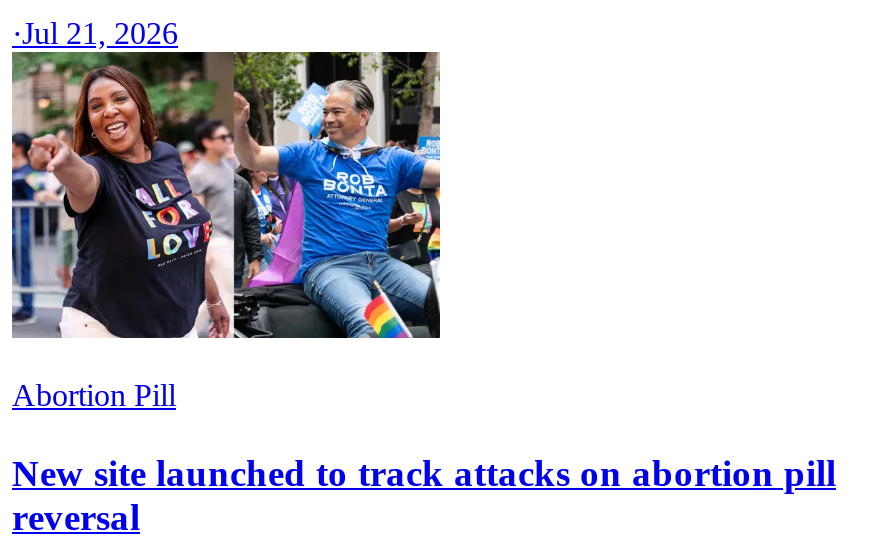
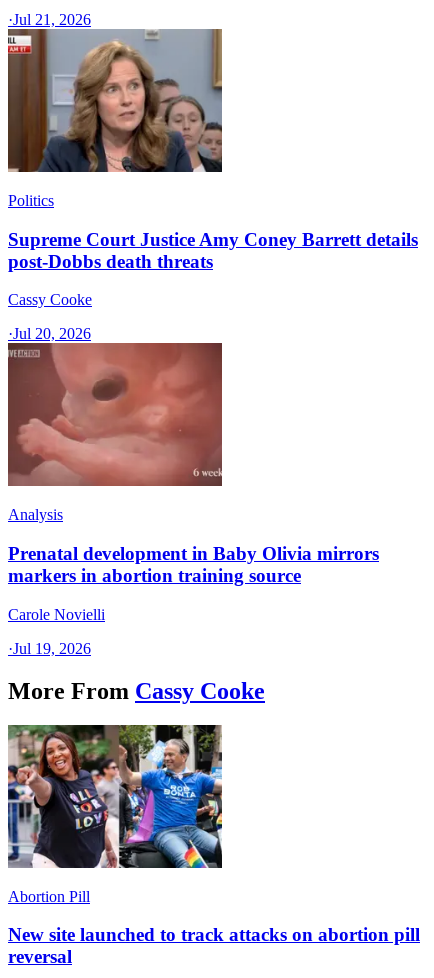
none -> [7,29,418,342] [image] | Politics | Supreme Court Justice Amy Coney Barrett details | post-Dobbs death threats | Cassy Cooke | ·Jul 20, 2026
none -> [7,342,379,704] [image] | Analysis | Prenatal development in Baby Olivia mirrors | markers in abortion training source | Carole Novielli | ·Jul 19, 2026 | More From Cassy Cooke

